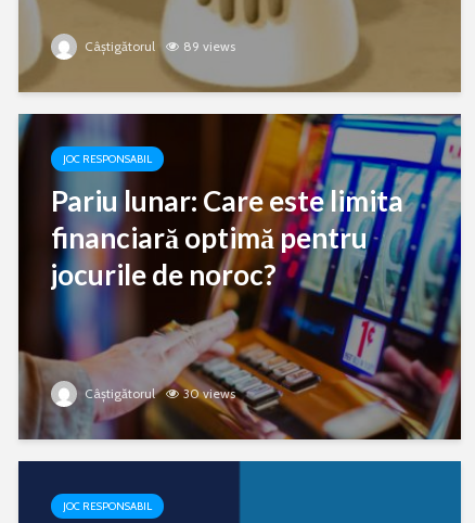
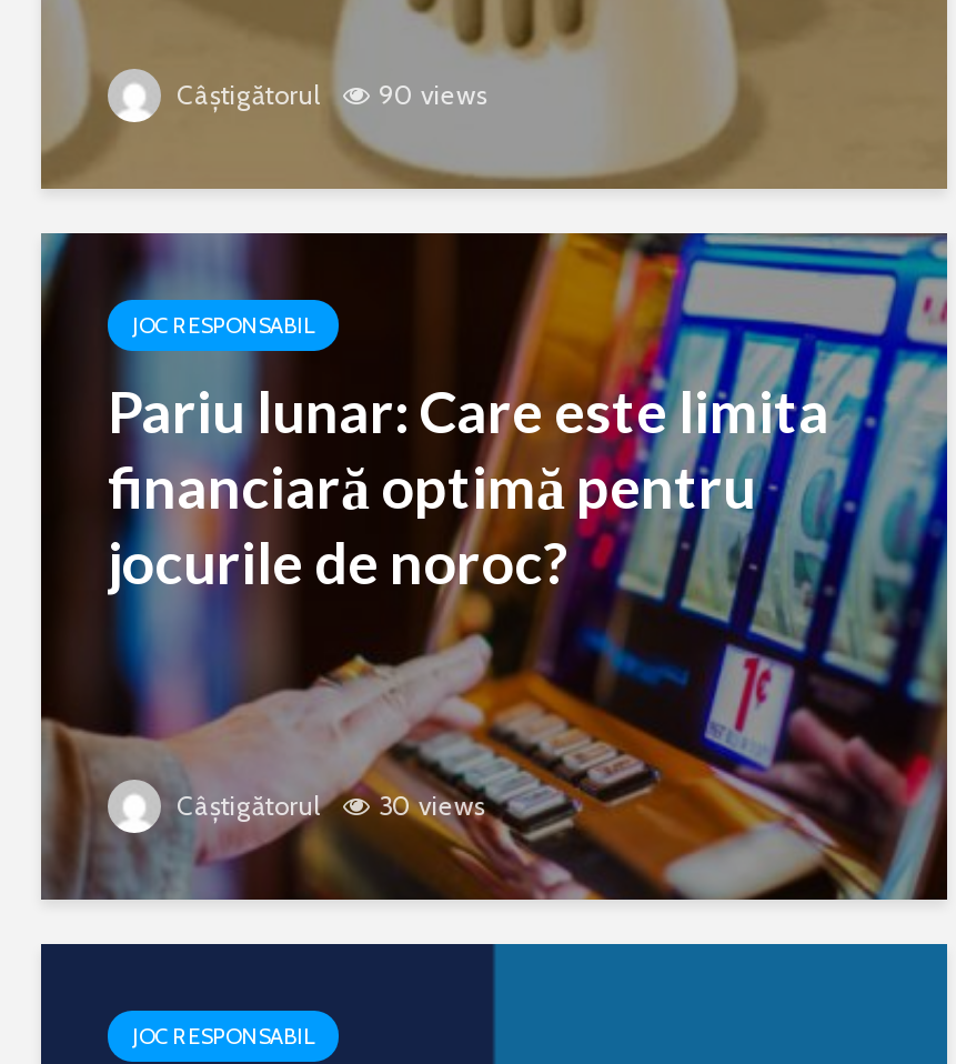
[81,38,235,54] Câștigătorul 89 views -> [170,78,487,111] Câștigătorul 90 views

